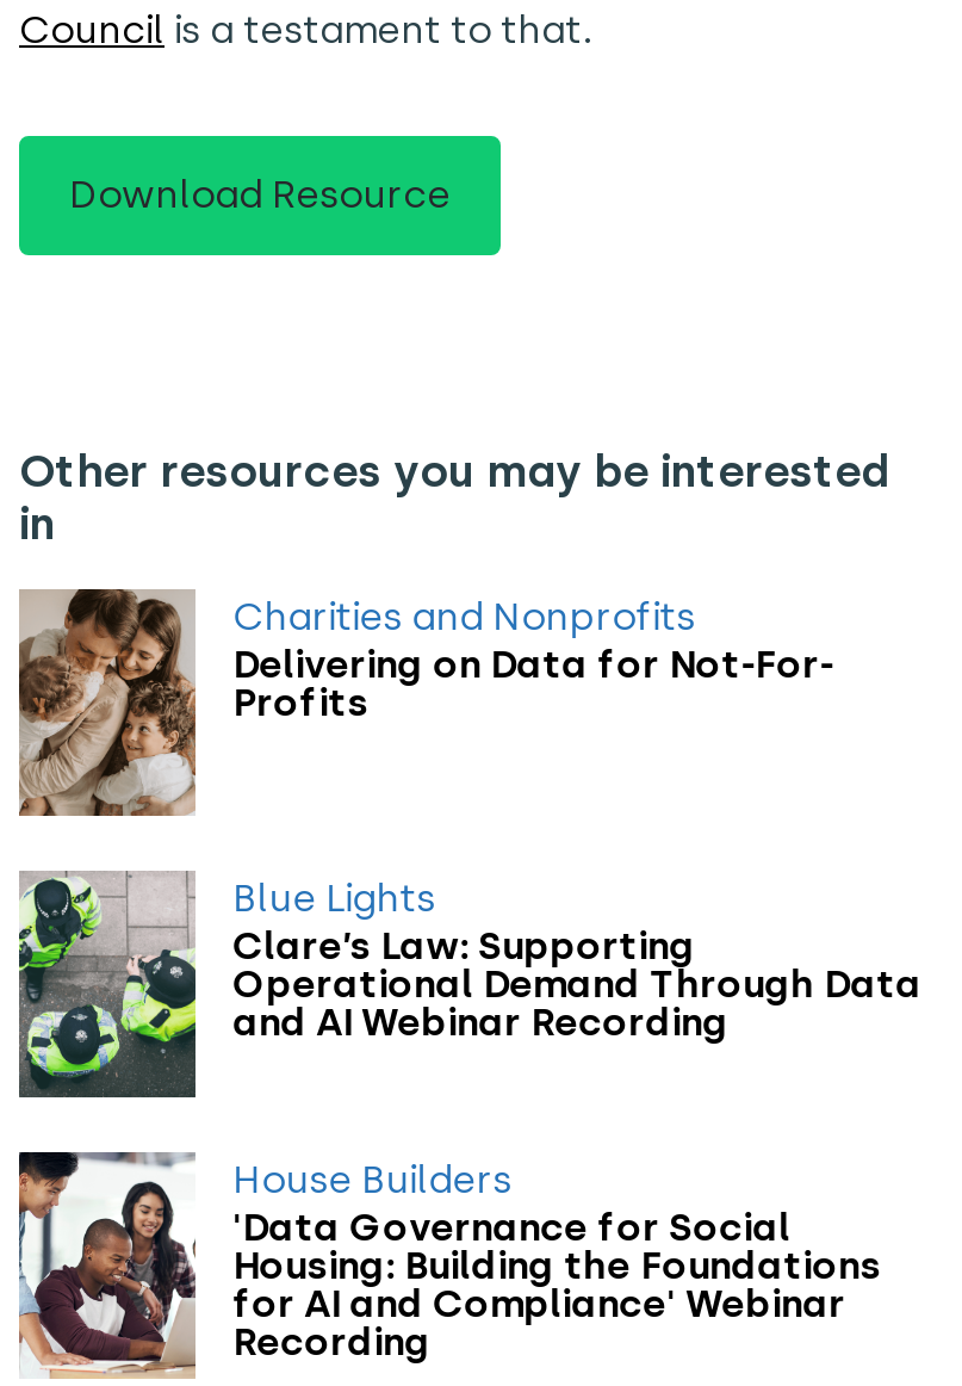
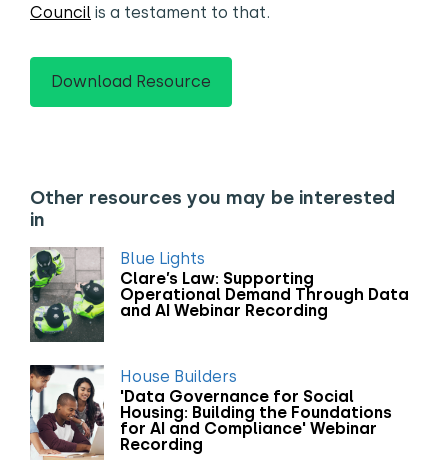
[19,589,833,818] [image] | Charities and Nonprofits | Delivering on Data for Not-For- | Profits -> none

